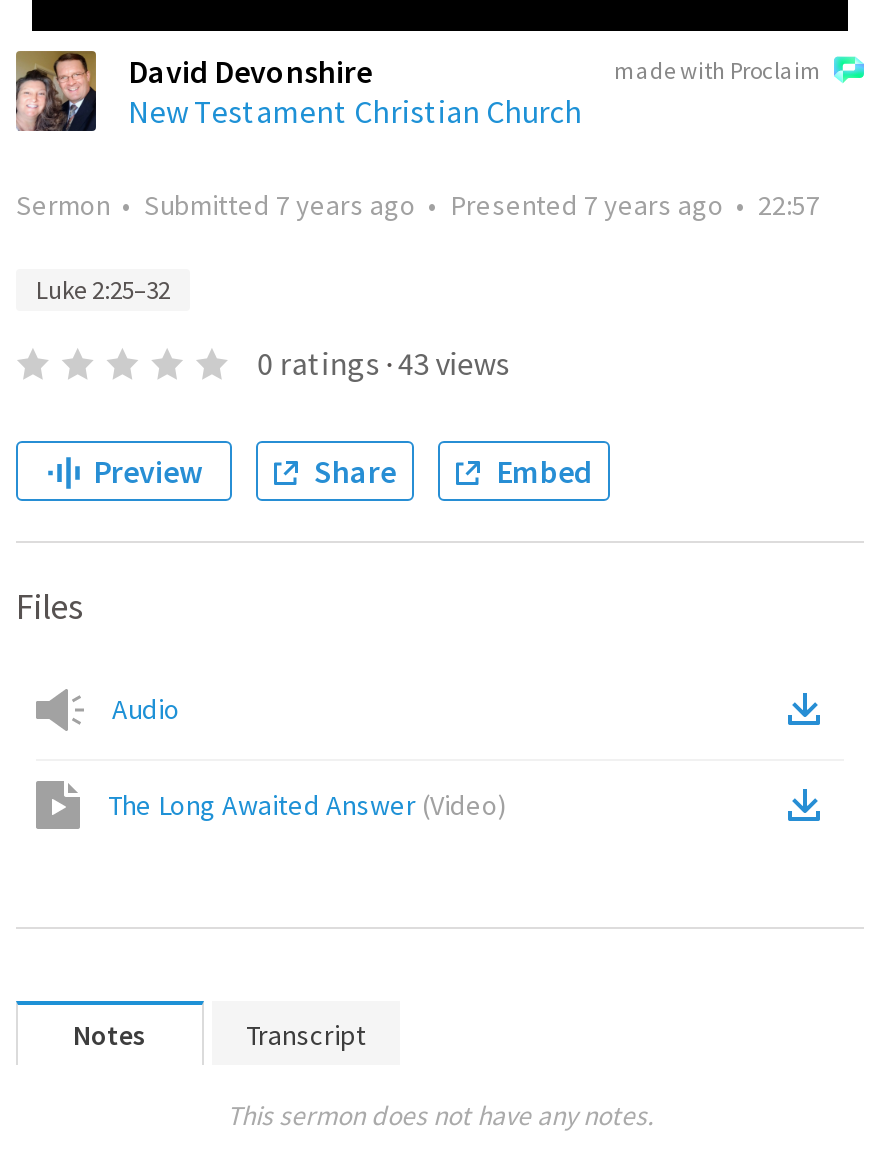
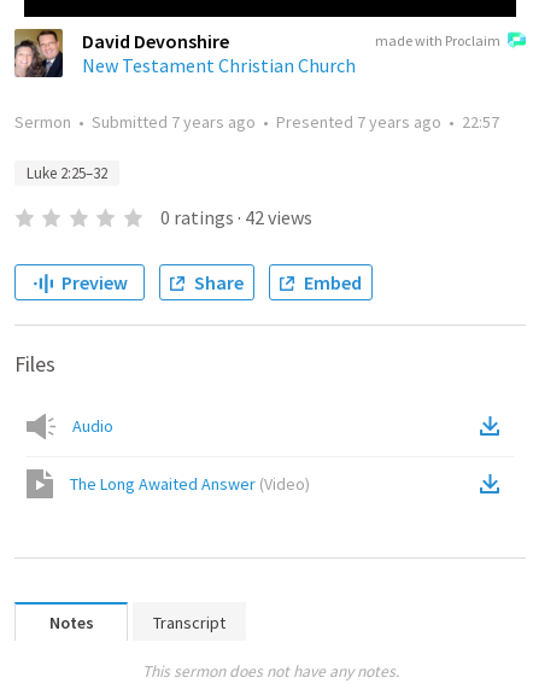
[257,343,509,383] 0 ratings · 43 views -> [160,205,312,229] 0 ratings · 42 views

